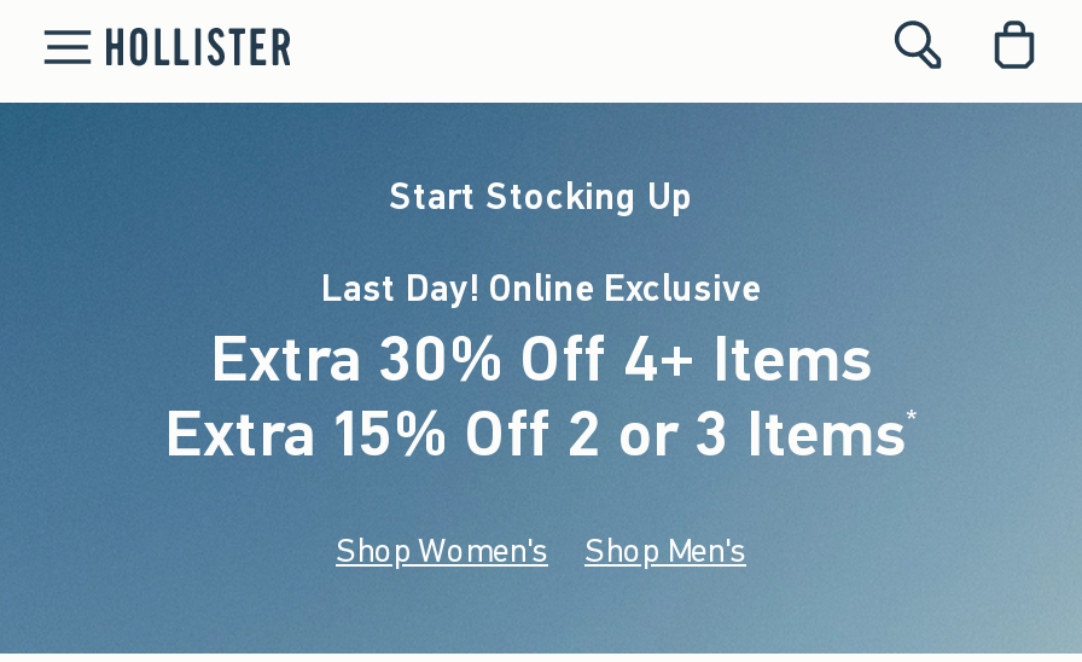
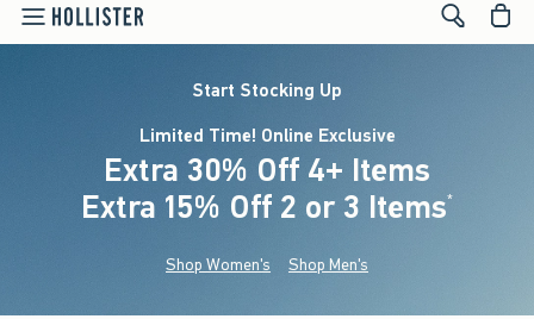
[321,265,761,313] Last Day! Online Exclusive -> [139,124,395,148] Limited Time! Online Exclusive

